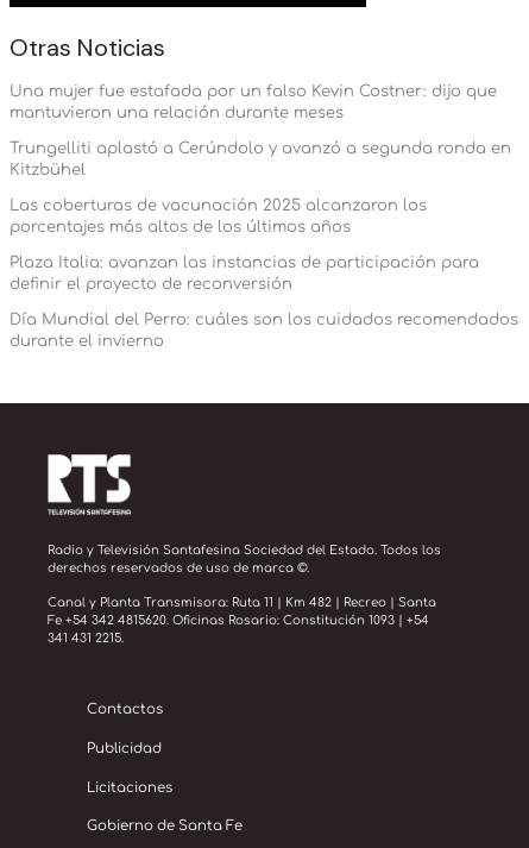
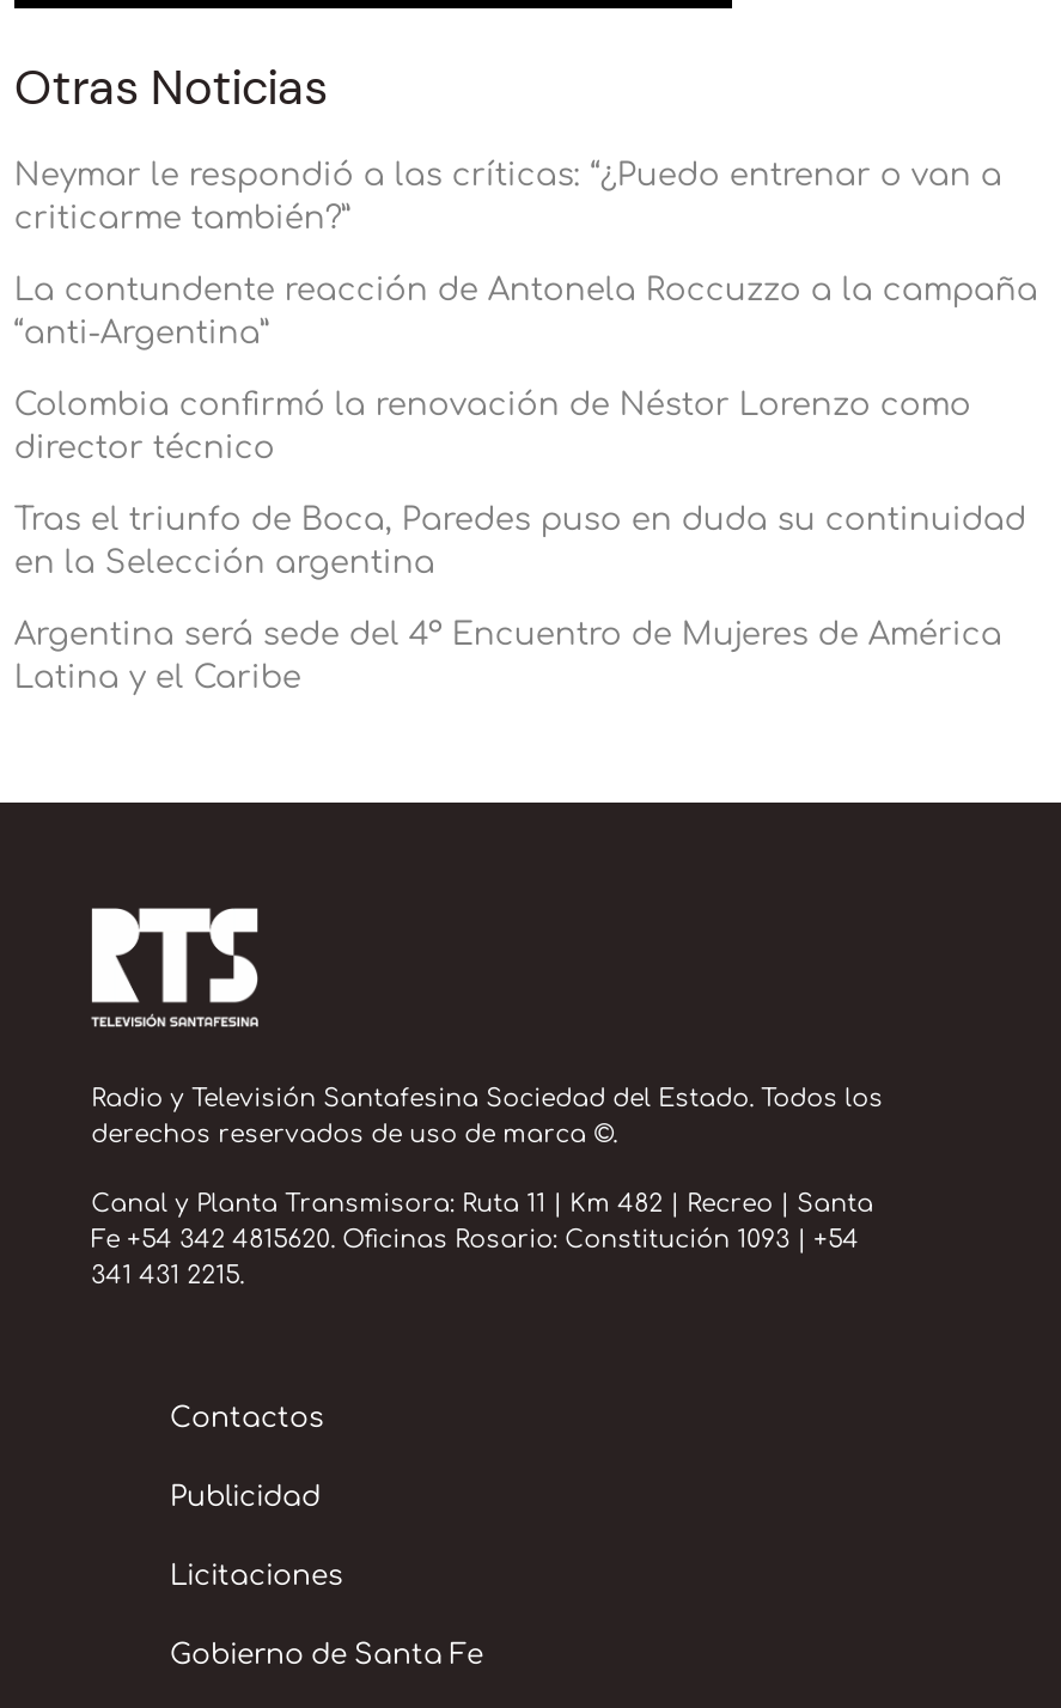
[9,82,497,121] Una mujer fue estafada por un falso Kevin Costner: dijo que | mantuvieron una relación durante meses -> [14,157,1002,236] Neymar le respondió a las críticas: “¿Puedo entrenar o van a | criticarme también?”
[9,139,511,178] Trungelliti aplastó a Cerúndolo y avanzó a segunda ronda en | Kitzbühel -> [14,272,1038,351] La contundente reacción de Antonela Roccuzzo a la campaña | “anti-Argentina”
[9,196,427,235] Las coberturas de vacunación 2025 alcanzaron los | porcentajes más altos de los últimos años -> [14,387,971,466] Colombia confirmó la renovación de Néstor Lorenzo como | director técnico
[9,253,479,292] Plaza Italia: avanzan las instancias de participación para | definir el proyecto de reconversión -> [14,502,1026,581] Tras el triunfo de Boca, Paredes puso en duda su continuidad | en la Selección argentina
[9,310,518,349] Día Mundial del Perro: cuáles son los cuidados recomendados | durante el invierno -> [14,617,1002,696] Argentina será sede del 4º Encuentro de Mujeres de América | Latina y el Caribe

